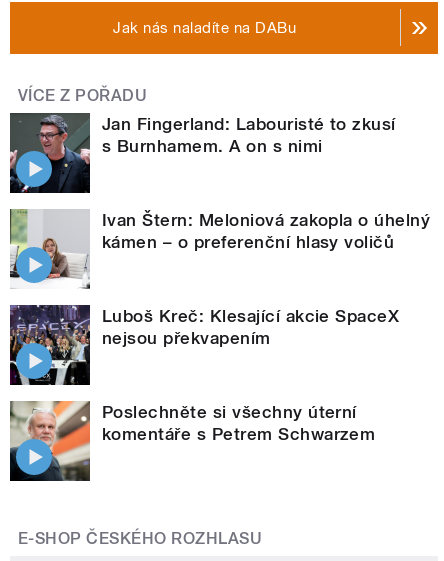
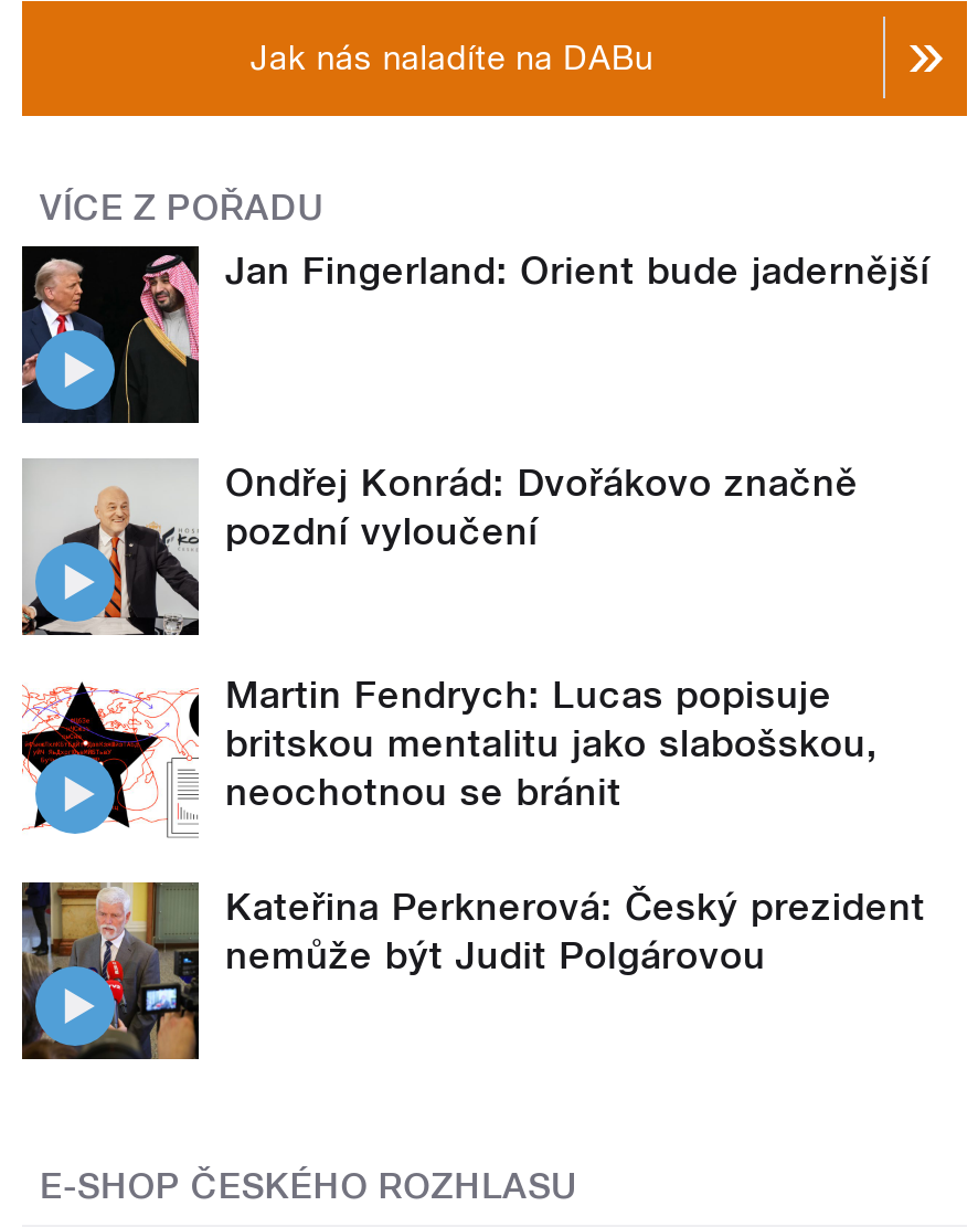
[9,113,396,193] [image] | Jan Fingerland: Labouristé to zkusí | s Burnhamem. A on s nimi -> [20,246,930,421] [image] | Jan Fingerland: Orient bude jadernější
[10,209,430,289] [image] | Ivan Štern: Meloniová zakopla o úhelný | kámen – o preferenční hlasy voličů -> [20,460,859,637] [image] | Ondřej Konrád: Dvořákovo značně | pozdní vyloučení
[9,304,399,386] [image] | Luboš Kreč: Klesající akcie SpaceX | nejsou překvapením -> [20,670,878,847] [image] | Martin Fendrych: Lucas popisuje | britskou mentalitu jako slabošskou, | neochotnou se bránit
[10,400,375,482] [image] | Poslechněte si všechny úterní | komentáře s Petrem Schwarzem -> [22,880,926,1061] [image] | Kateřina Perknerová: Český prezident | nemůže být Judit Polgárovou

